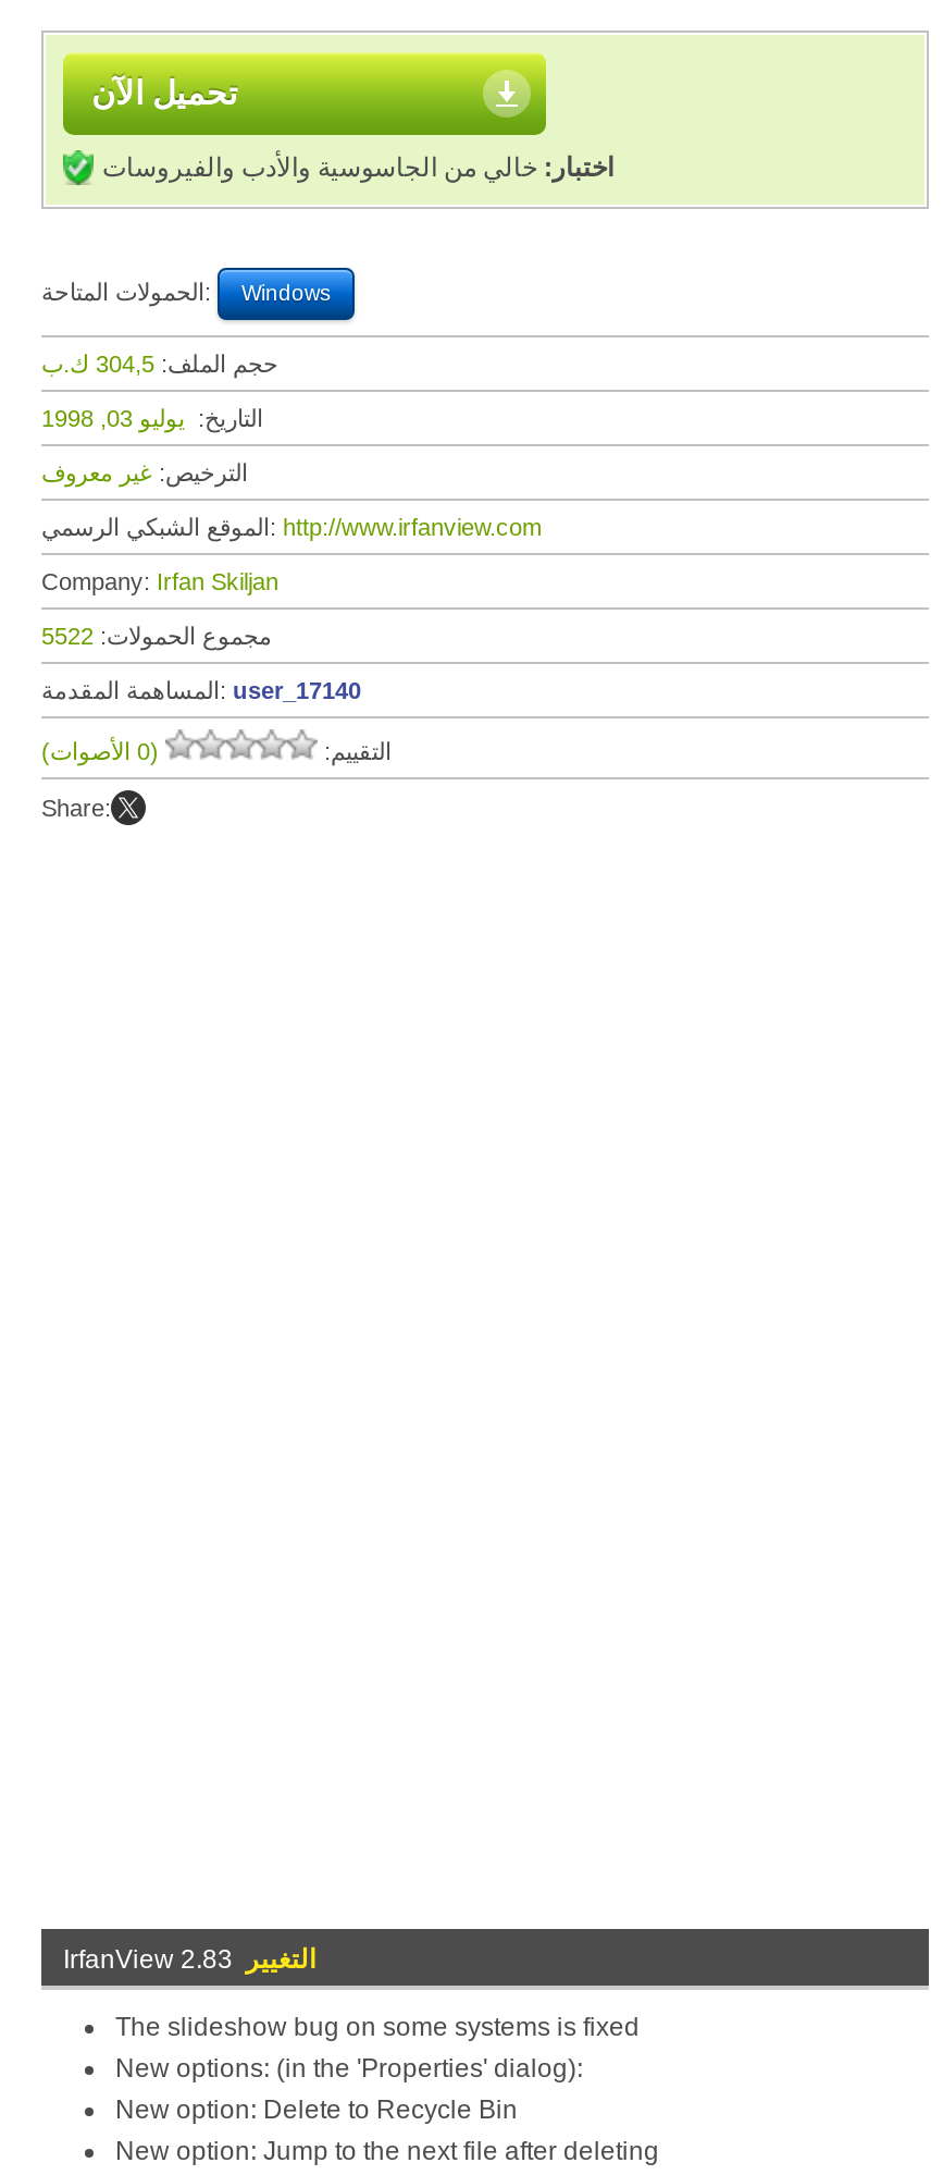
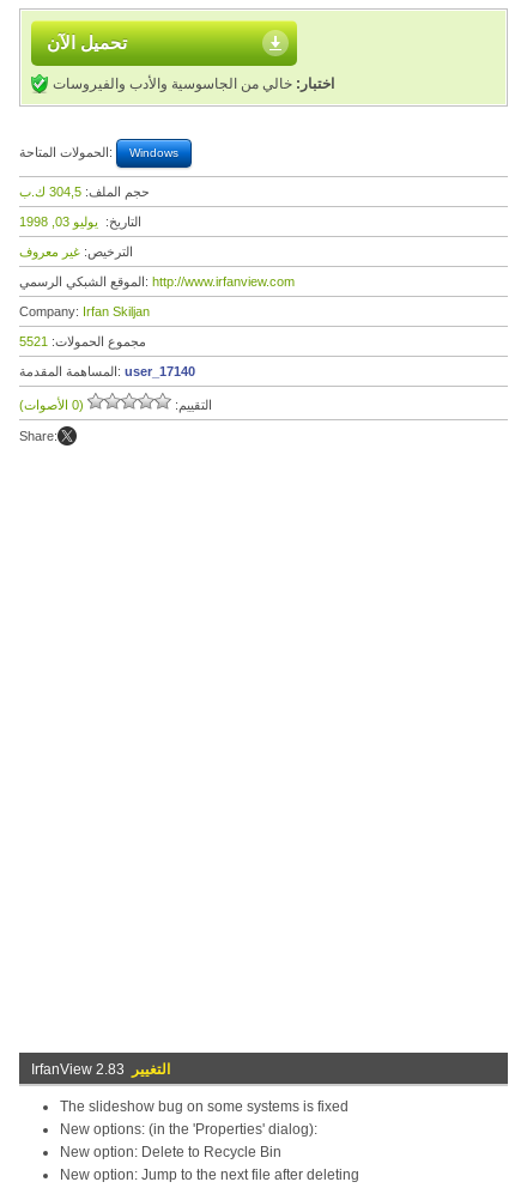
[41,623,272,649] مجموع الحمولات: 5522 -> [19,334,146,348] مجموع الحمولات: 5521

